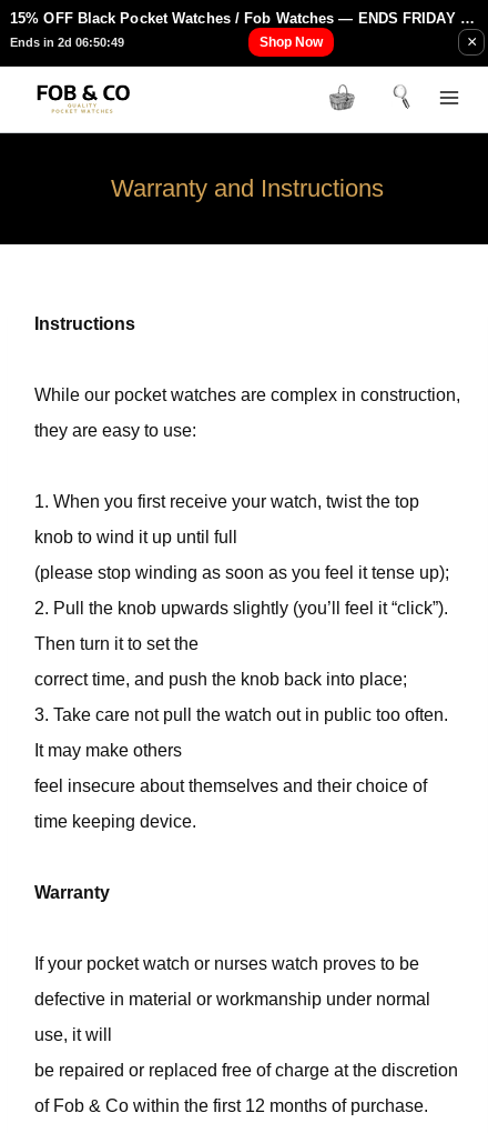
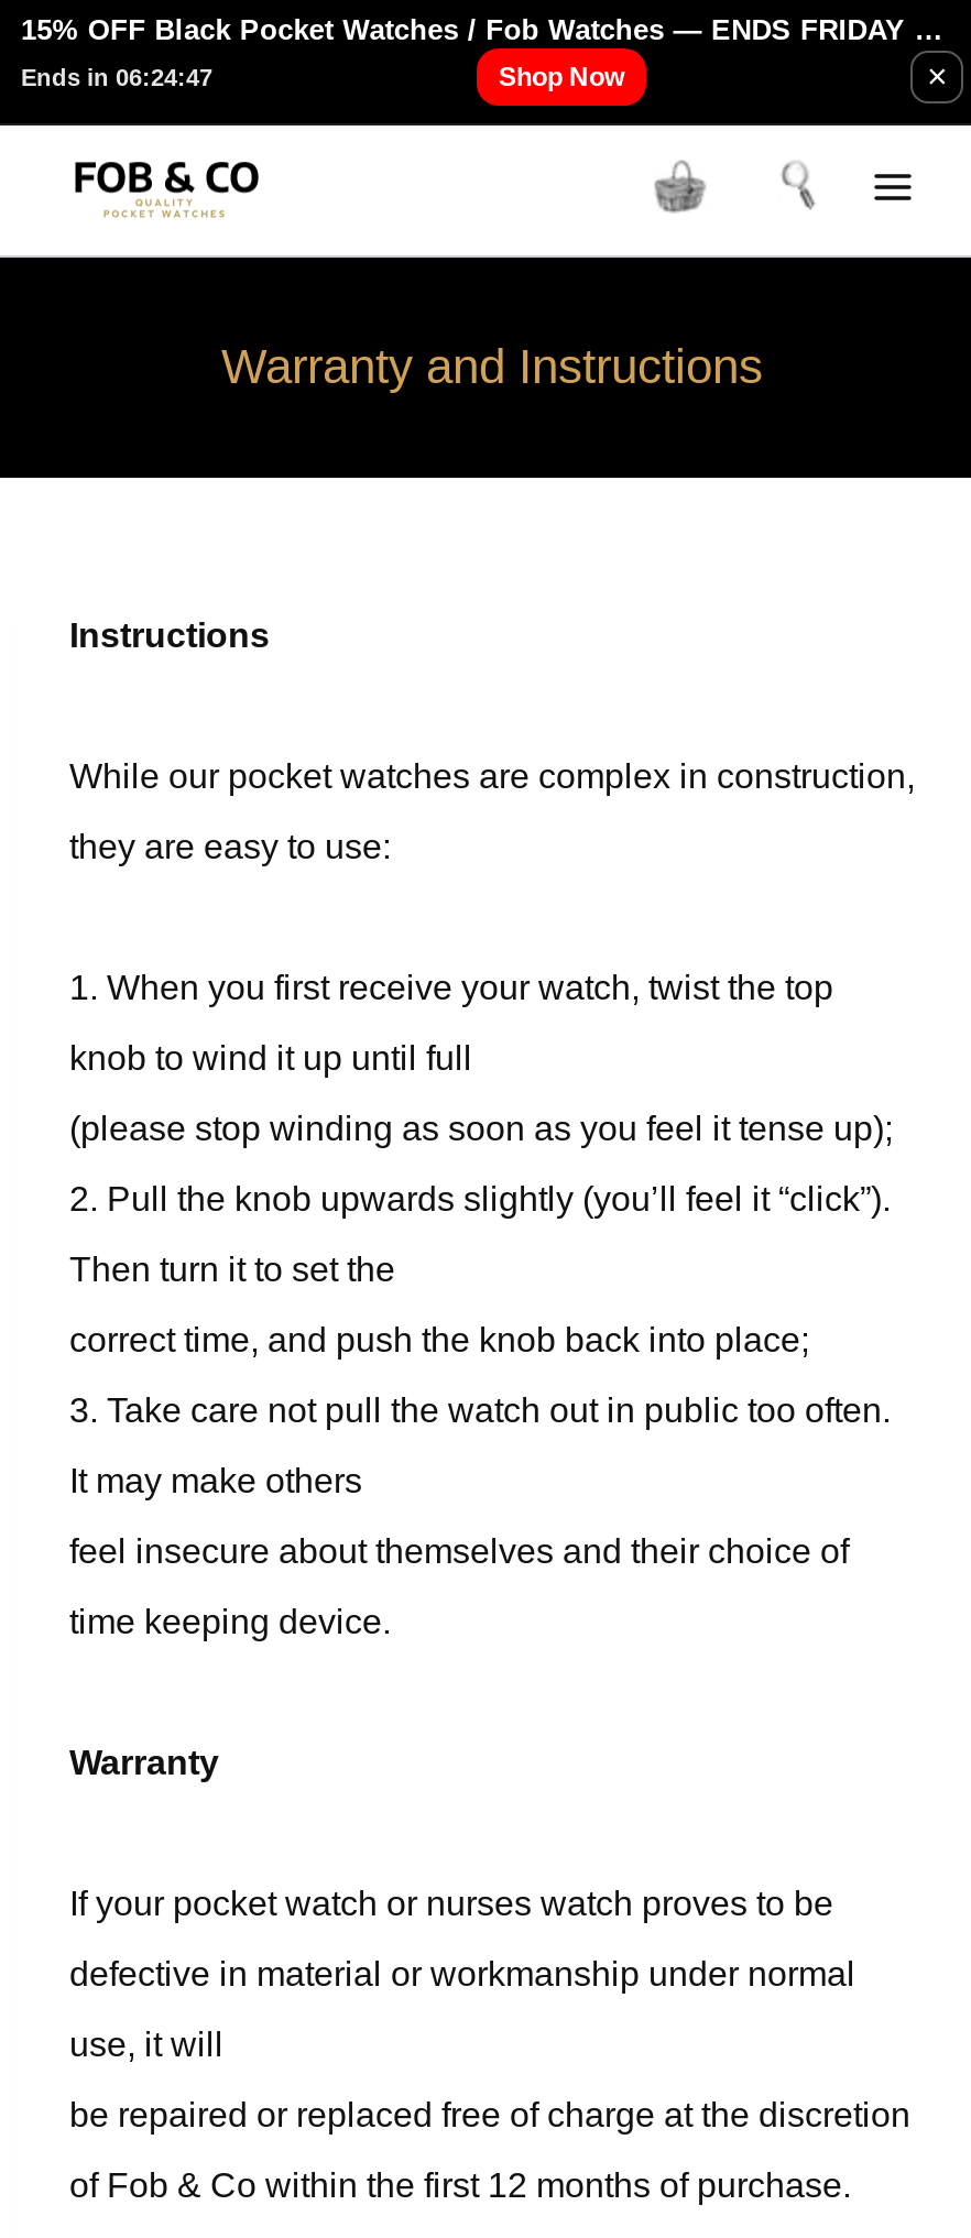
[10,36,124,49] Ends in 2d 06:50:49 -> [21,64,212,90] Ends in 06:24:47

